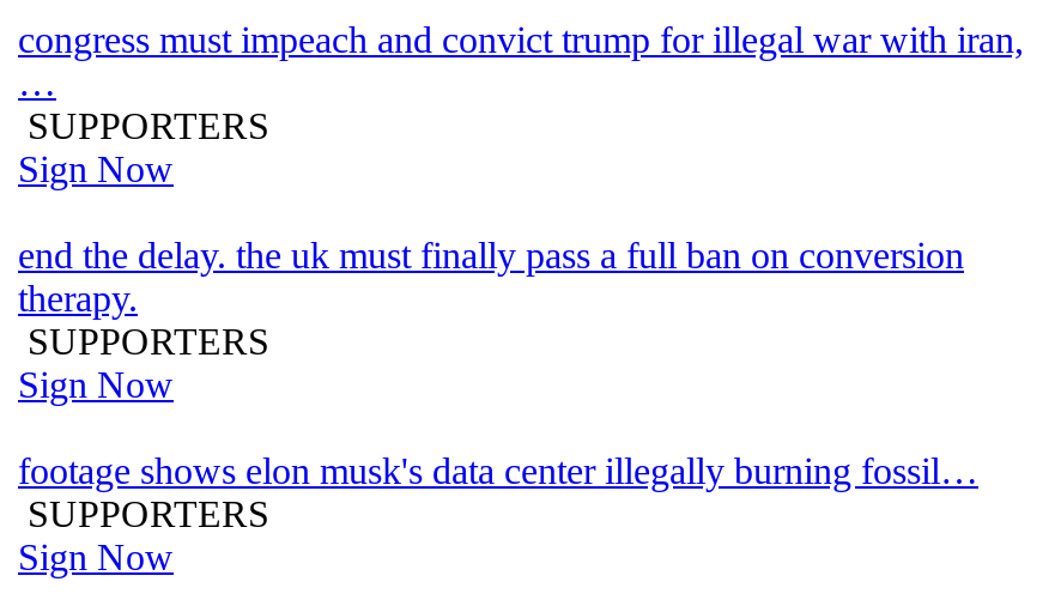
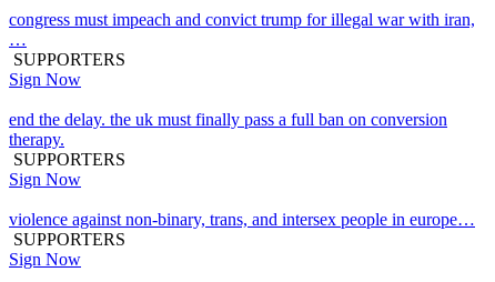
[18,450,978,491] footage shows elon musk's data center illegally burning fossil… -> [9,210,475,229] violence against non-binary, trans, and intersex people in europe…

